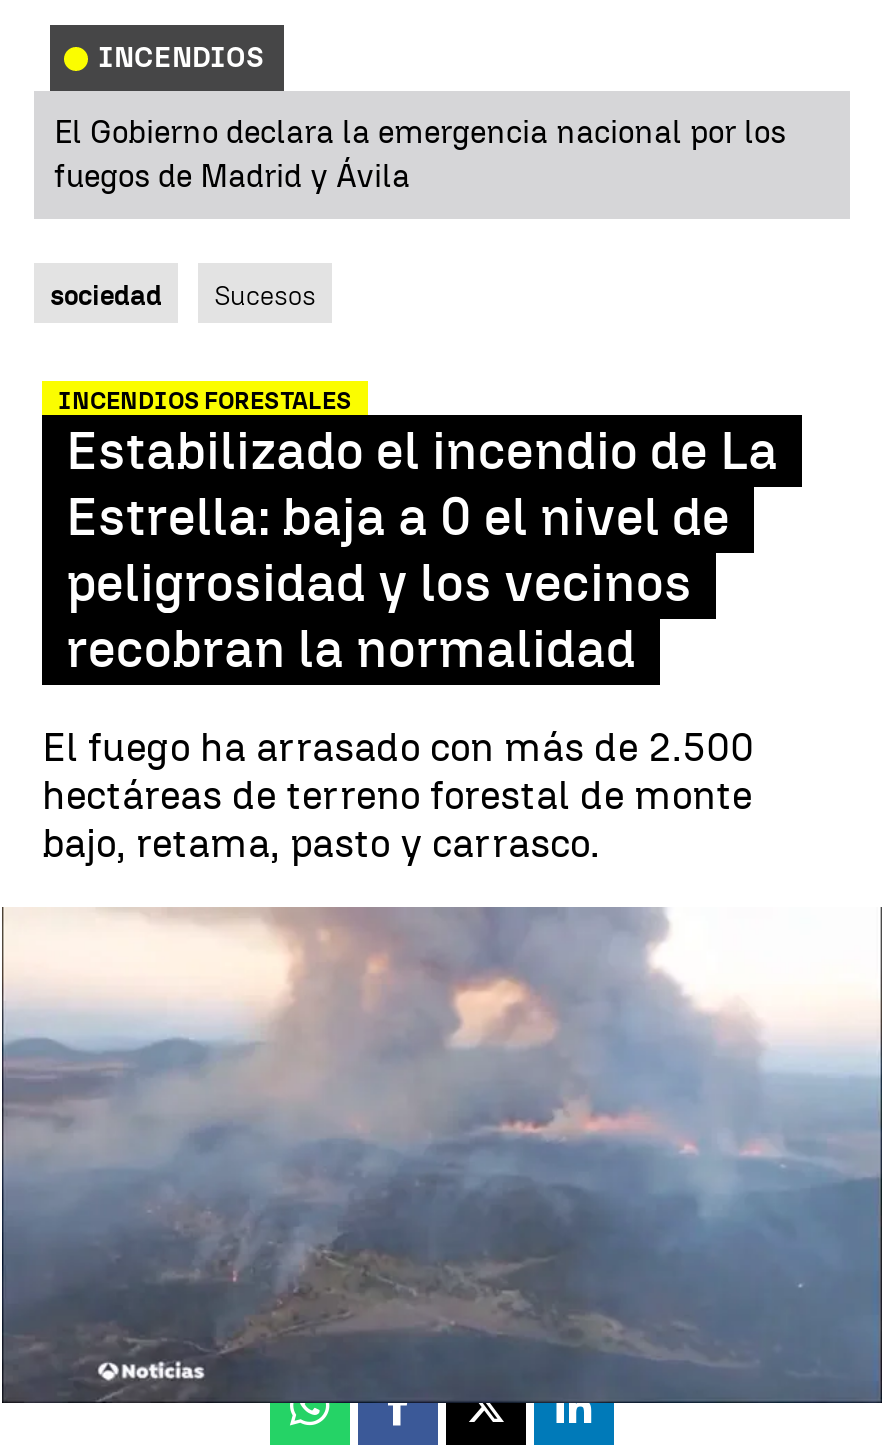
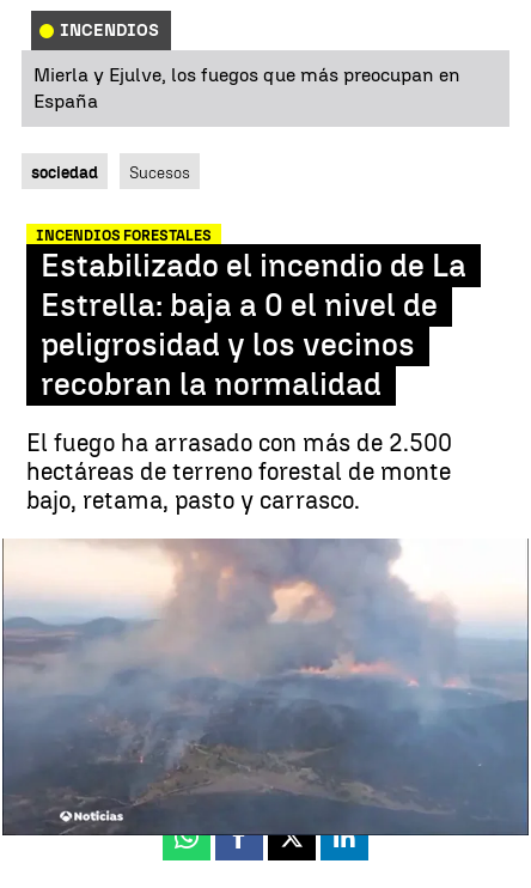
[54,113,786,195] El Gobierno declara la emergencia nacional por los | fuegos de Madrid y Ávila -> [33,63,460,112] Mierla y Ejulve, los fuegos que más preocupan en | España

